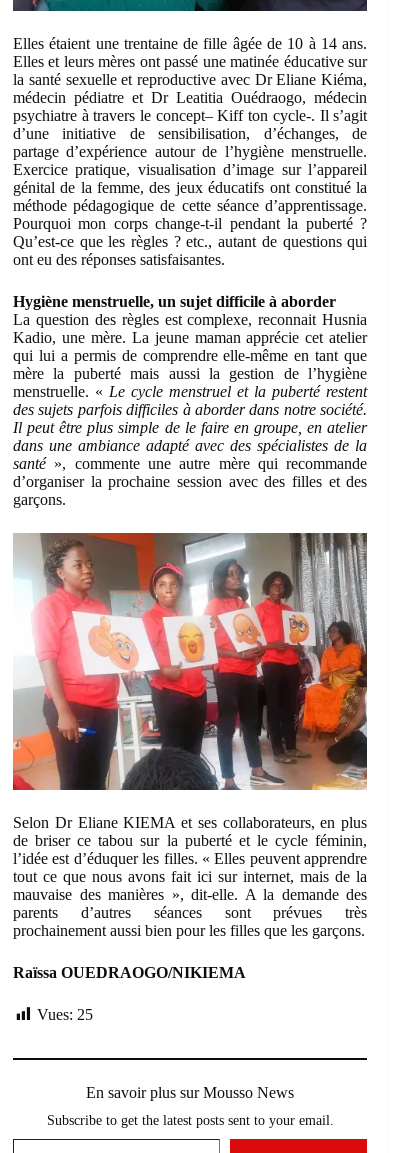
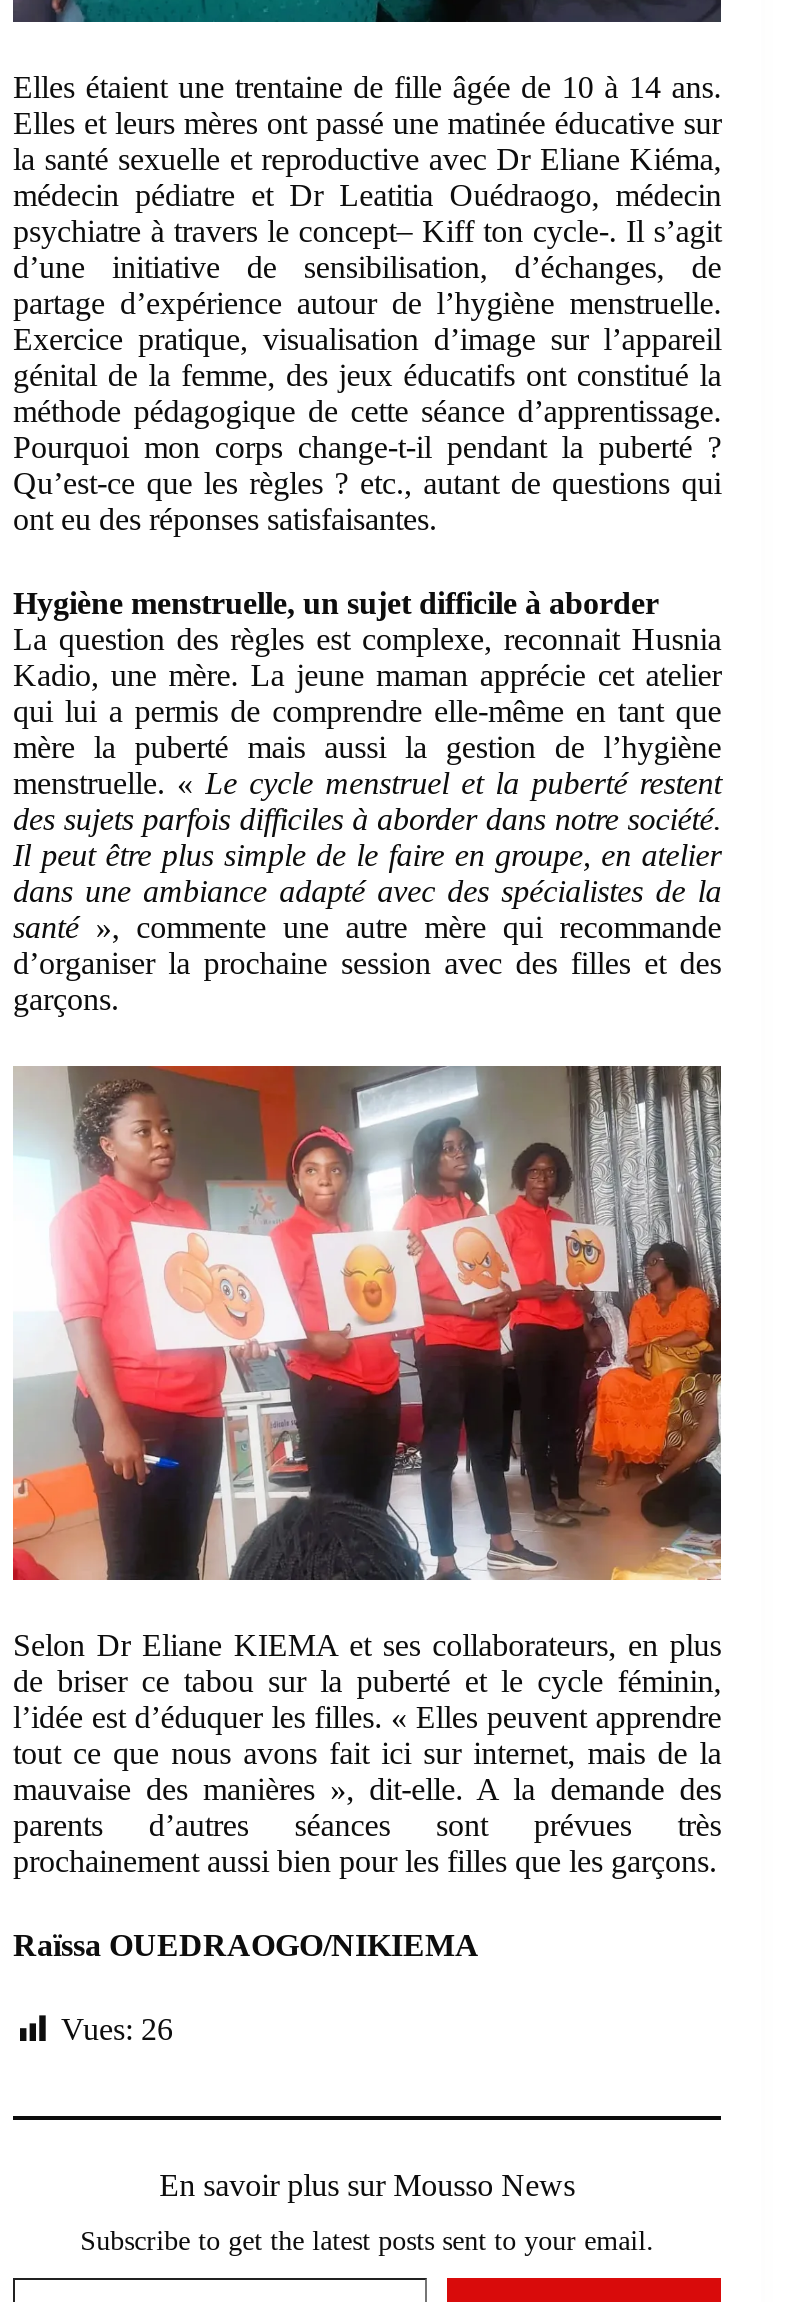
[37,1006,93,1023] Vues: 25 -> [61,2012,173,2046] Vues: 26

